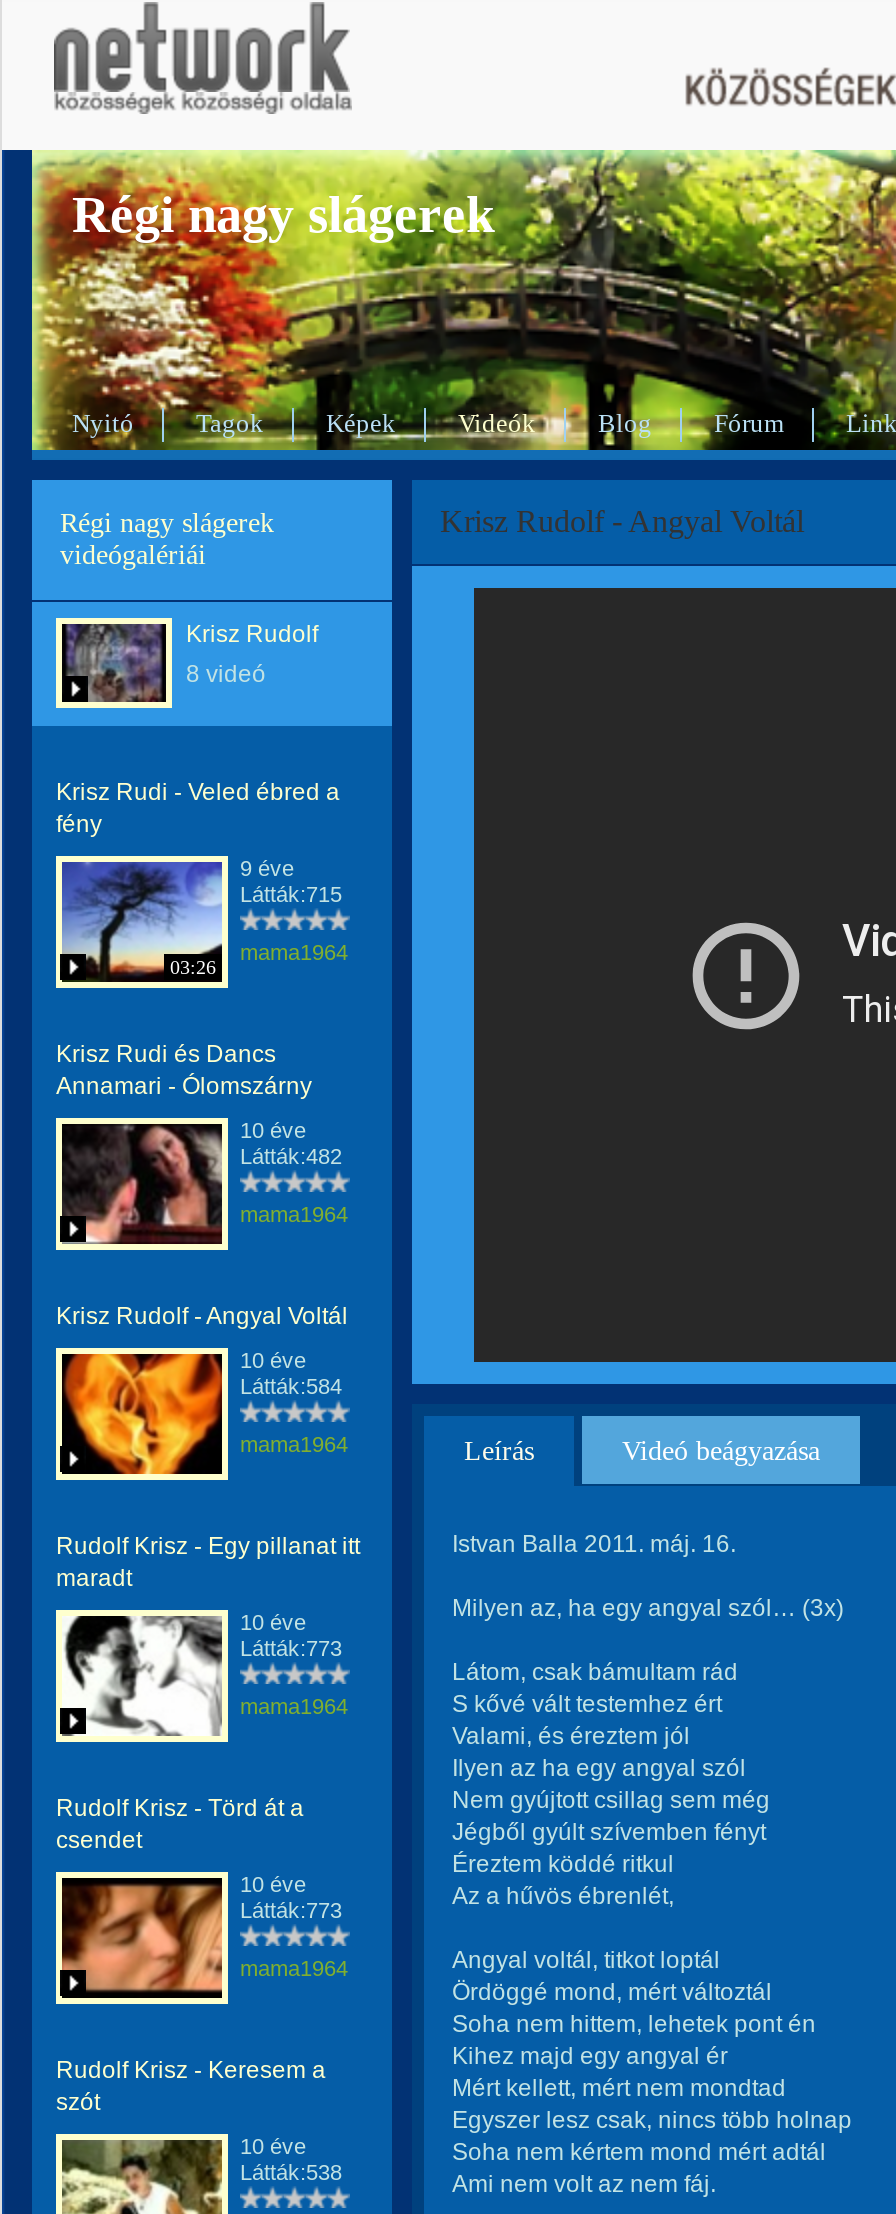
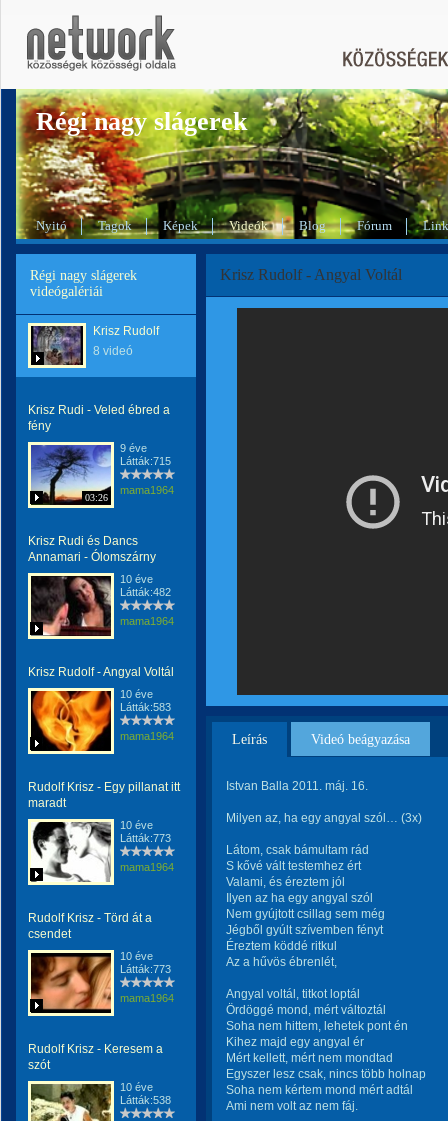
[240,1374,342,1398] Látták:584 -> [120,701,171,713] Látták:583

